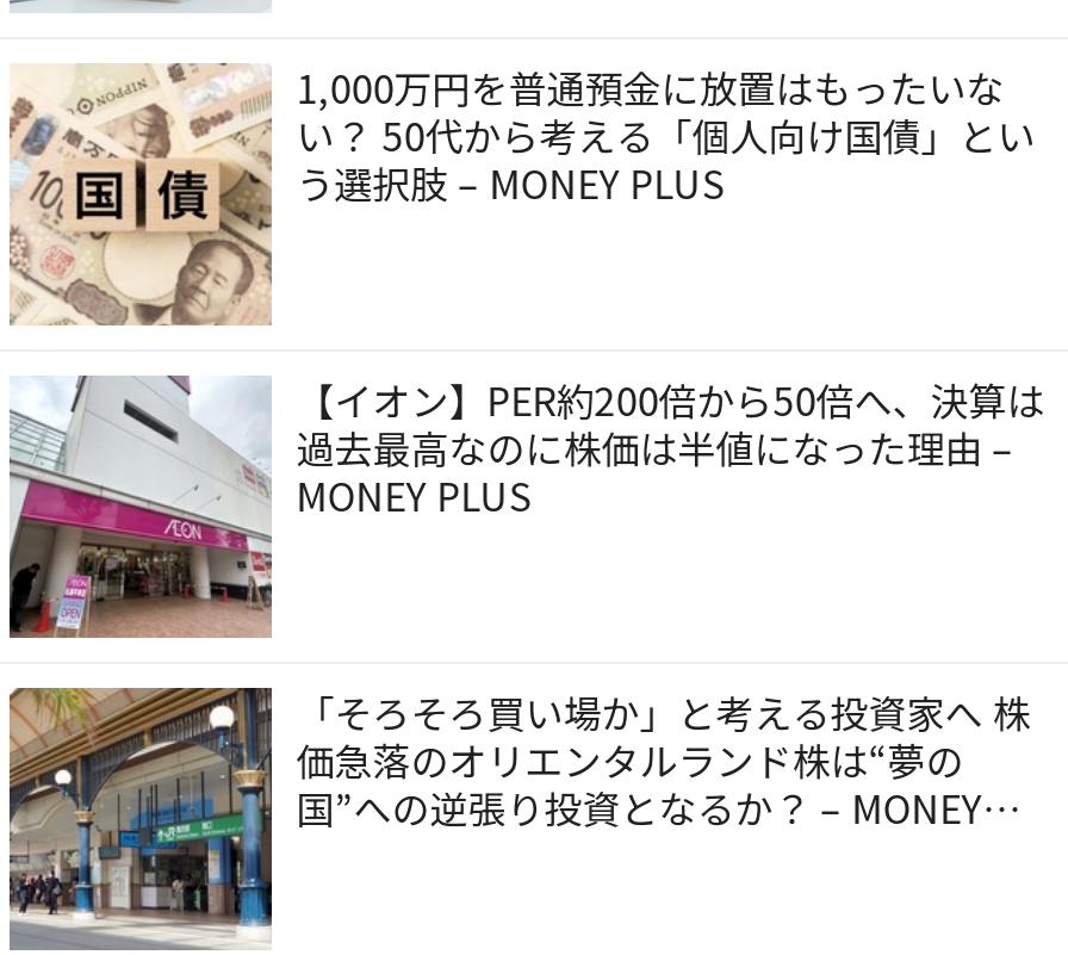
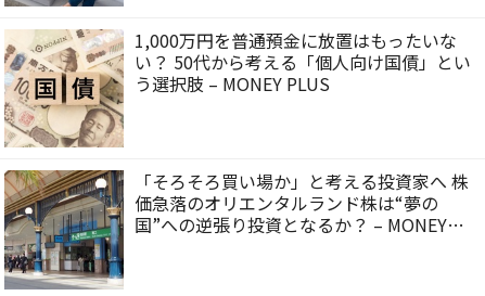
[7,371,1045,639] [image] | 【イオン】PER約200倍から50倍へ、決算は | 過去最高なのに株価は半値になった理由 – | MONEY PLUS -> none

